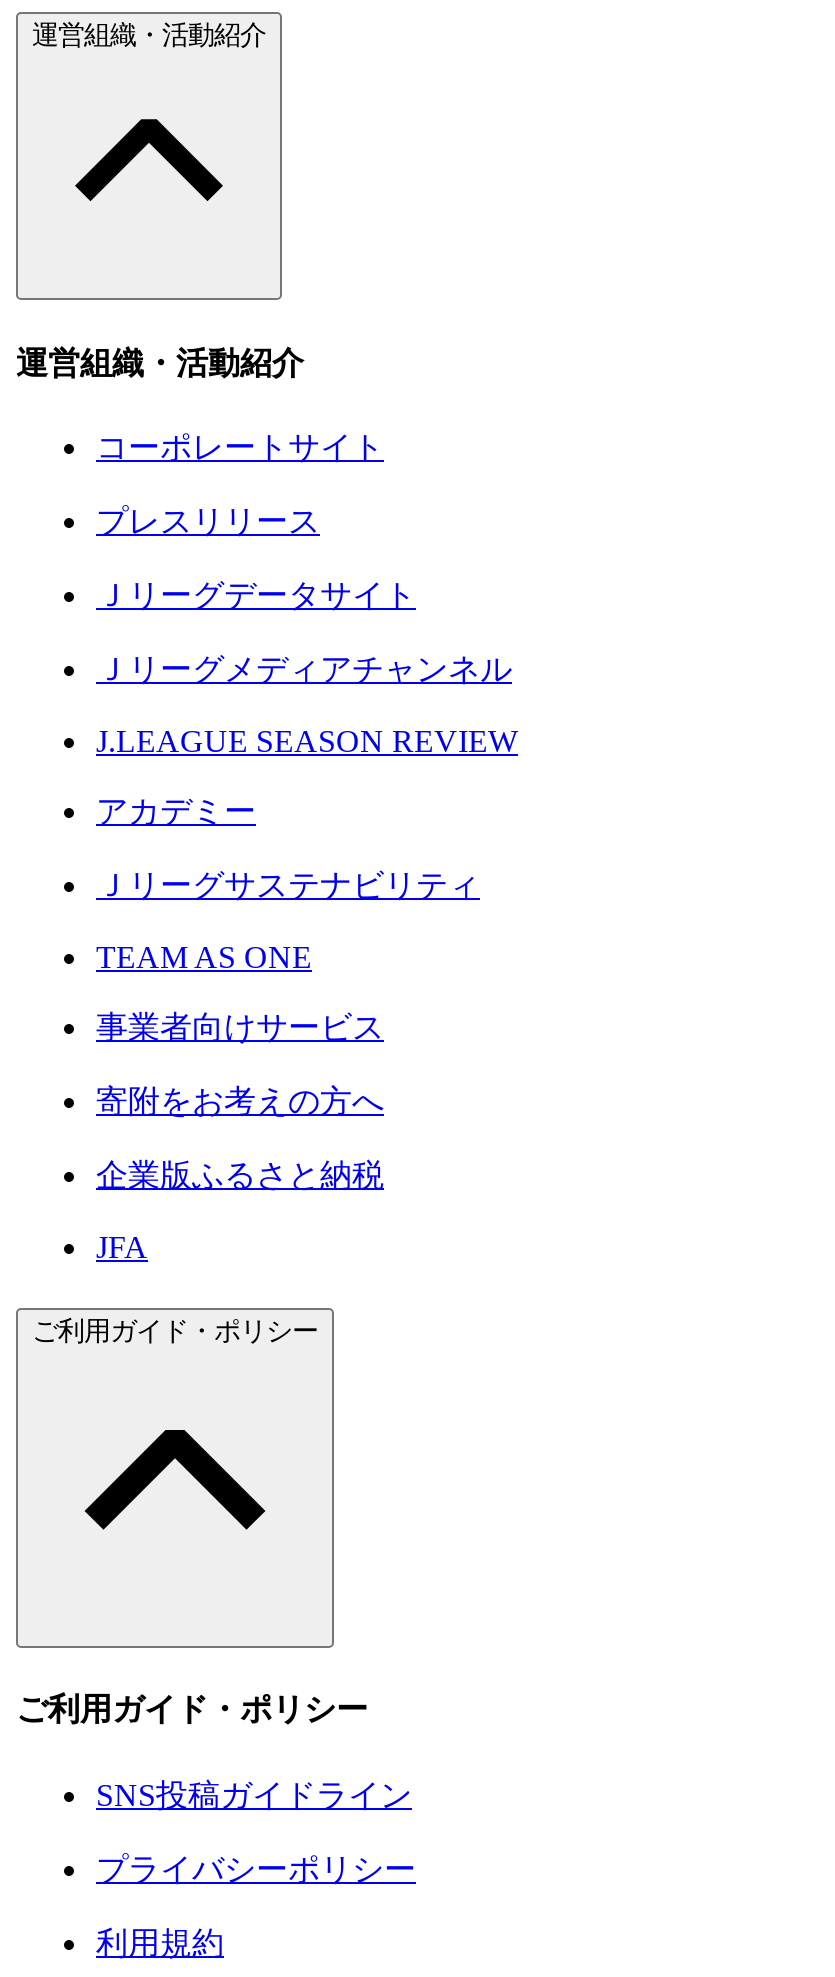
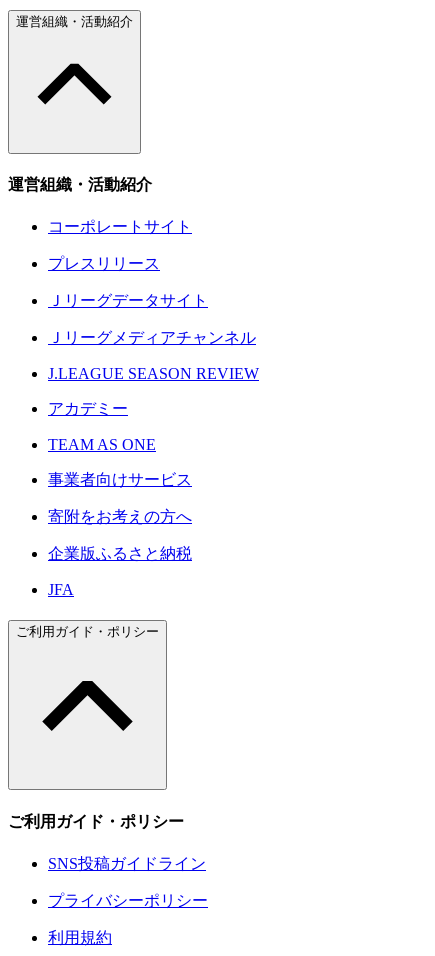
[96,867,480,901] Ｊリーグサステナビリティ -> none

